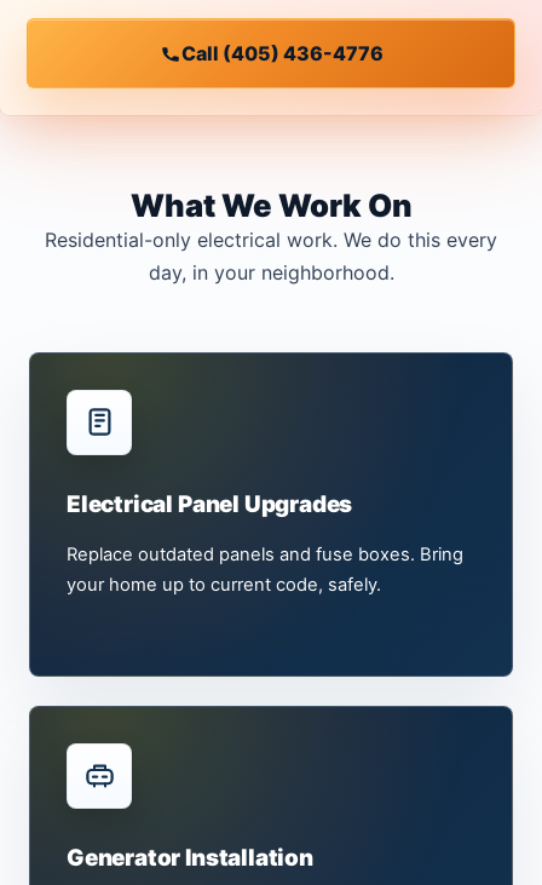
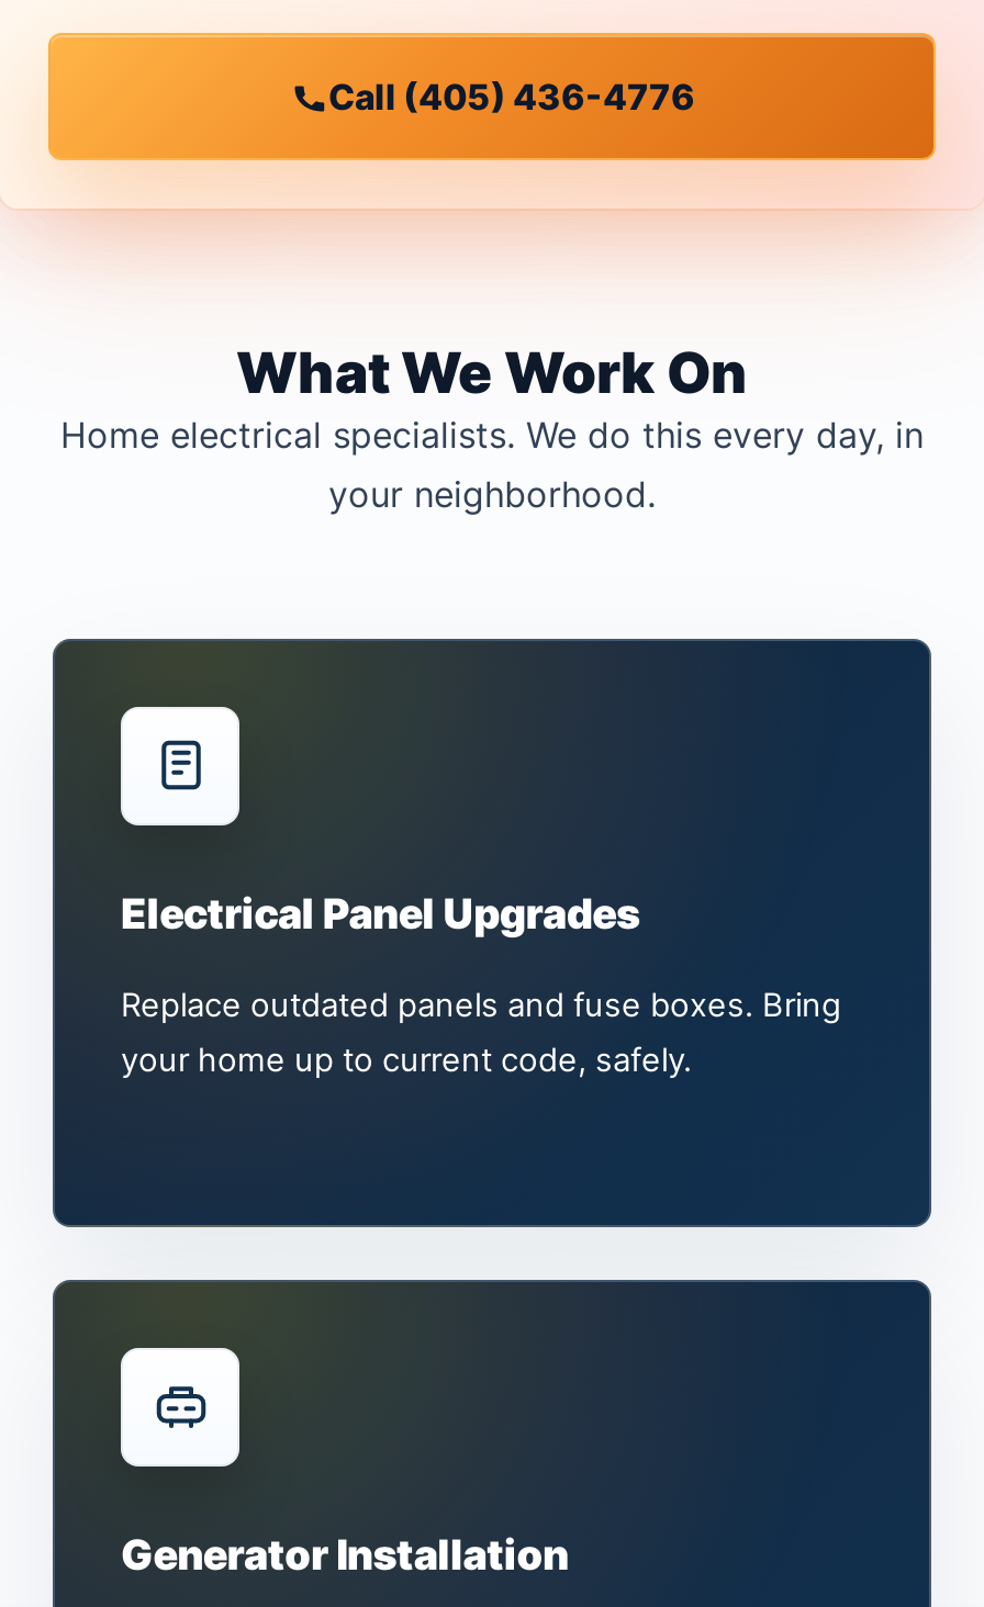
[45,227,497,284] Residential-only electrical work. We do this every | day, in your neighborhood. -> [60,413,924,516] Home electrical specialists. We do this every day, in | your neighborhood.

